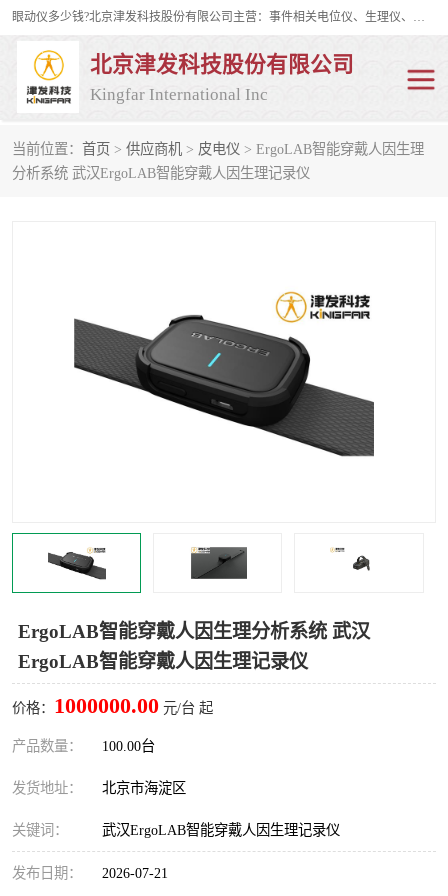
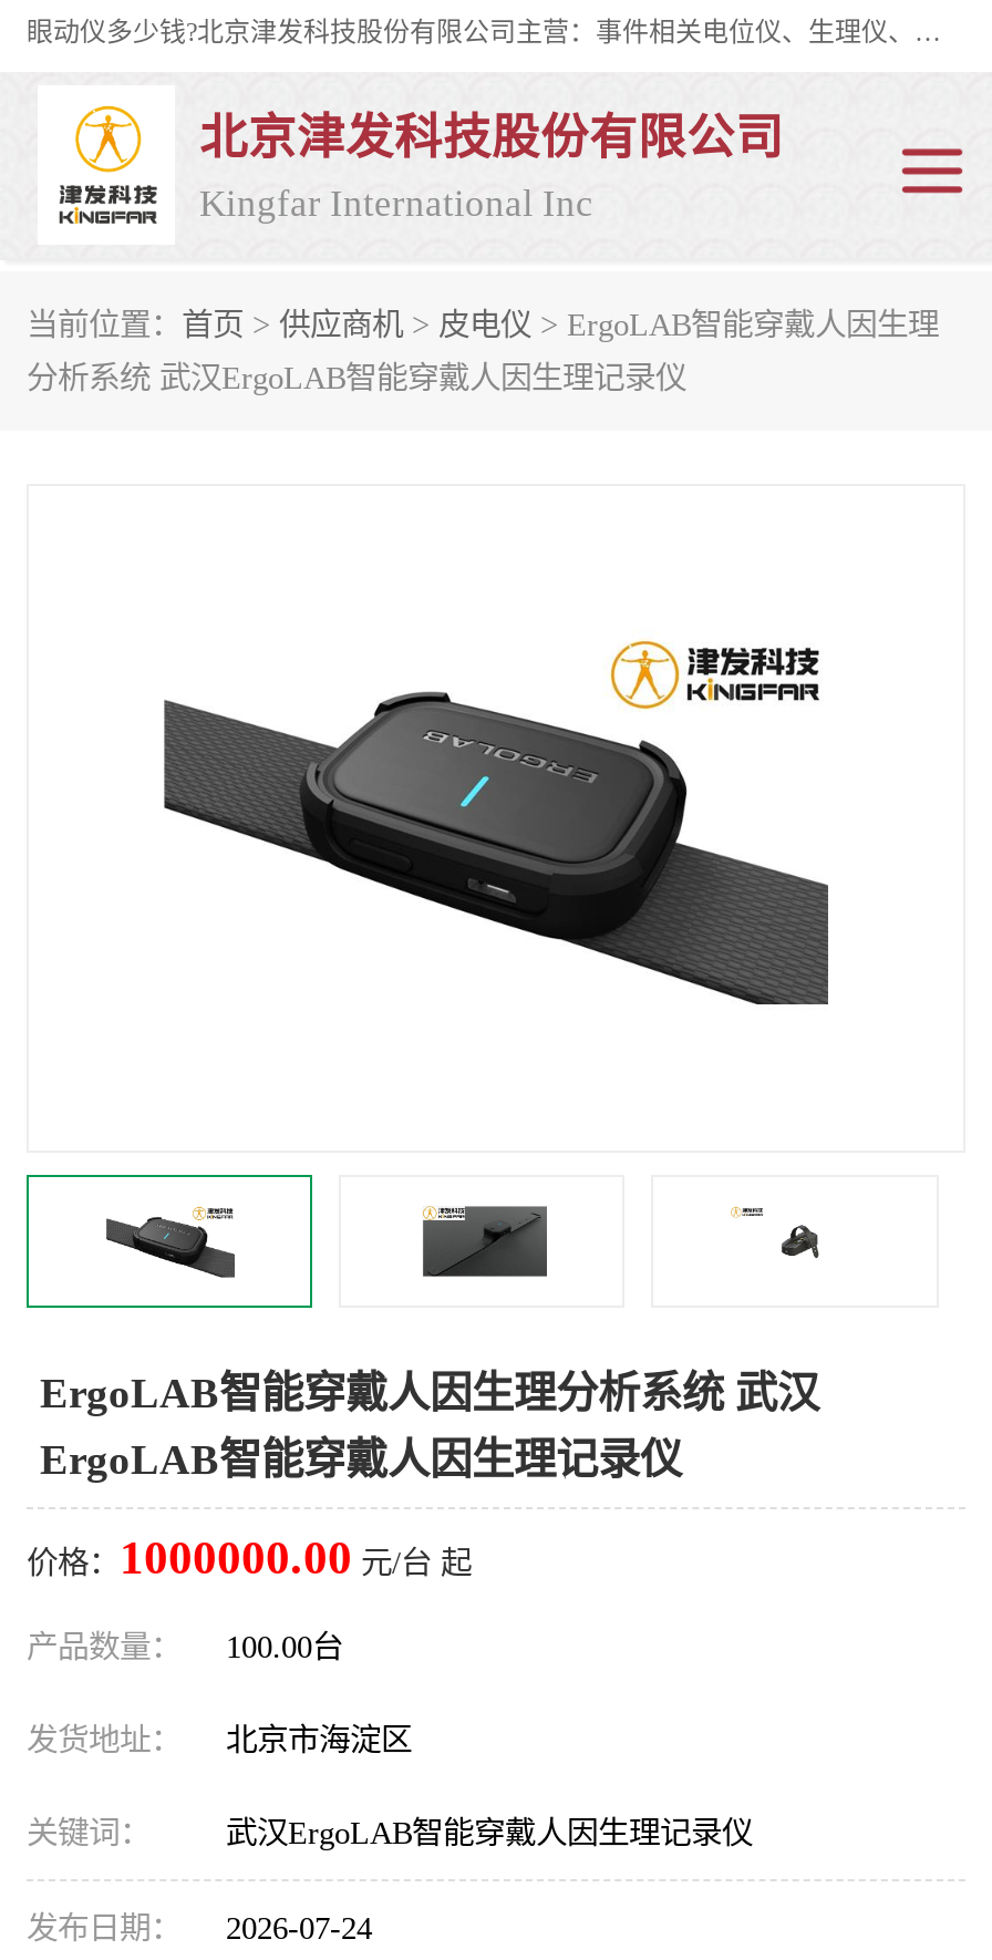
[12,865,168,881] 发布日期： 2026-07-21 -> [27,1910,372,1946] 发布日期： 2026-07-24

